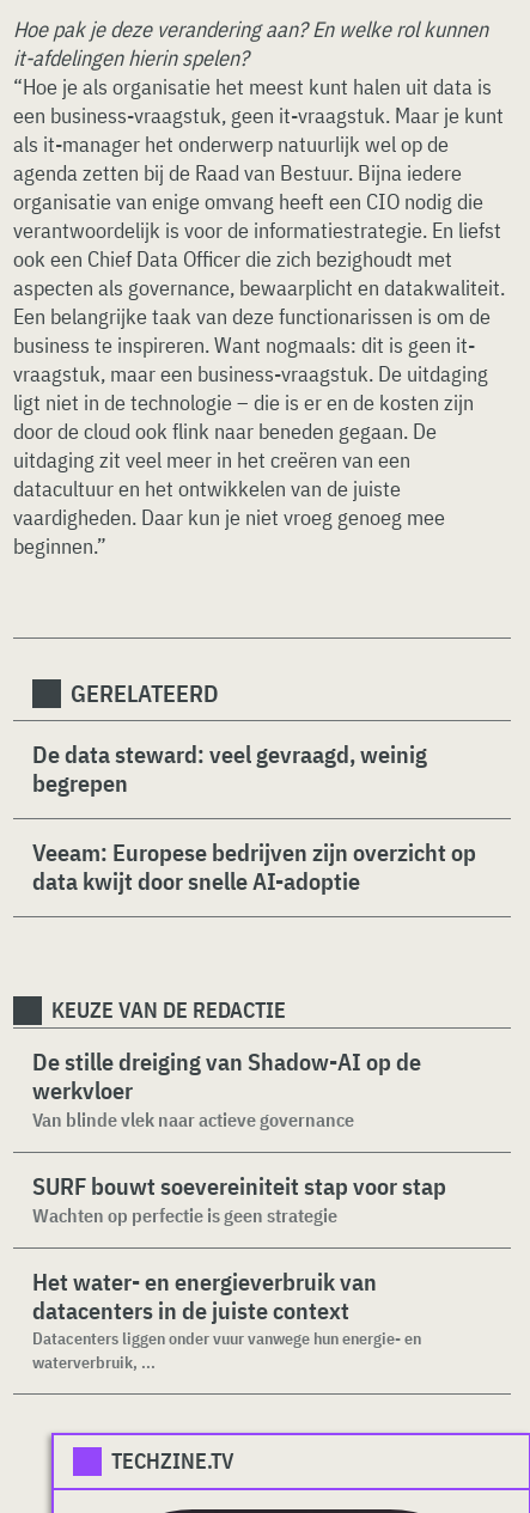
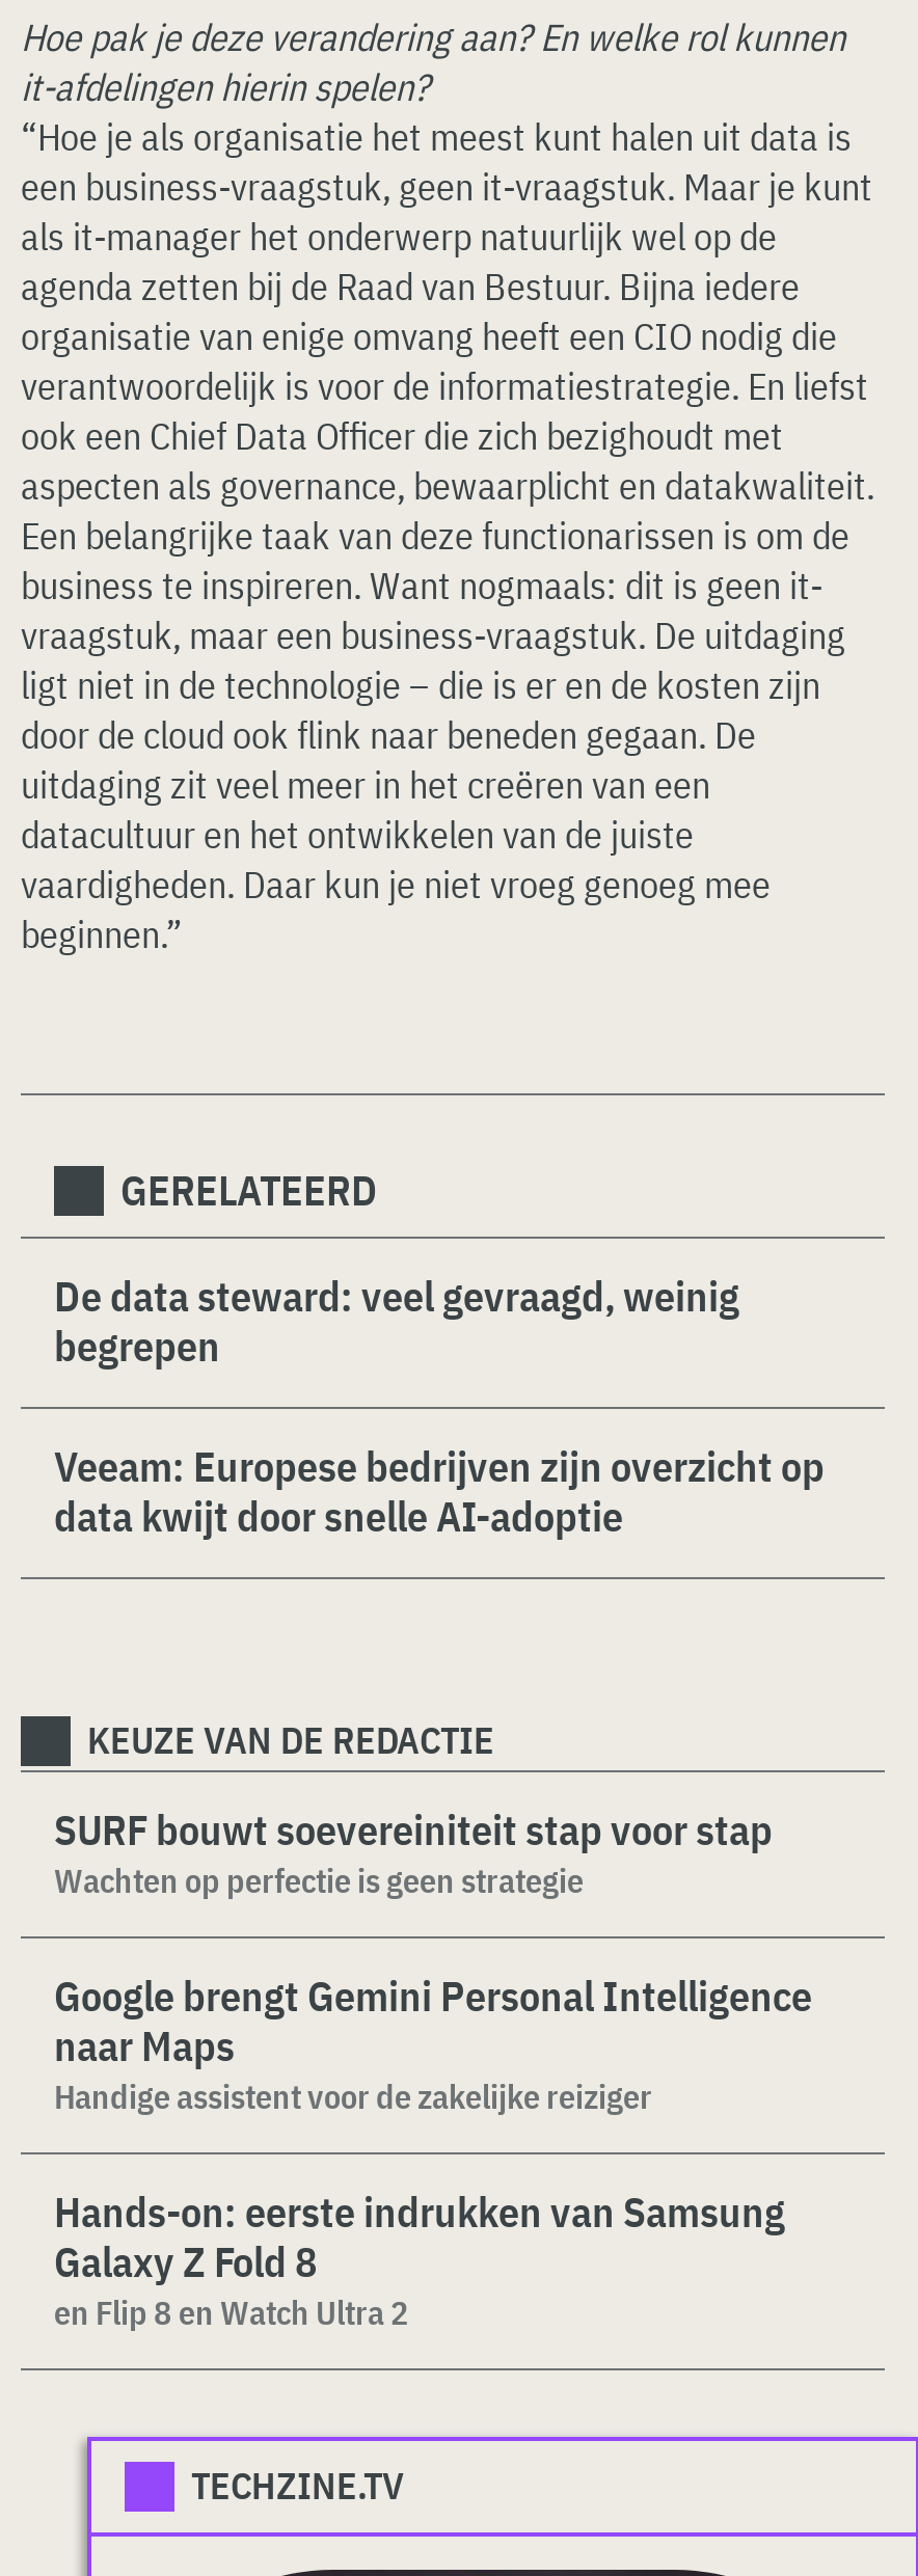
[32,1045,421,1131] De stille dreiging van Shadow-AI op de | werkvloer | Van blinde vlek naar actieve governance -> none
moved [32,1170,446,1227] -> [54,1801,773,1901]: SURF bouwt soevereiniteit stap voor stap | Wachten op perfectie is geen strategie
[32,1265,421,1373] Het water- en energieverbruik van | datacenters in de juiste context | Datacenters liggen onder vuur vanwege hun energie- en | waterverbruik, ... -> [54,1968,812,2333] Google brengt Gemini Personal Intelligence | naar Maps | Handige assistent voor de zakelijke reiziger | Hands-on: eerste indrukken van Samsung | Galaxy Z Fold 8 | en Flip 8 en Watch Ultra 2

